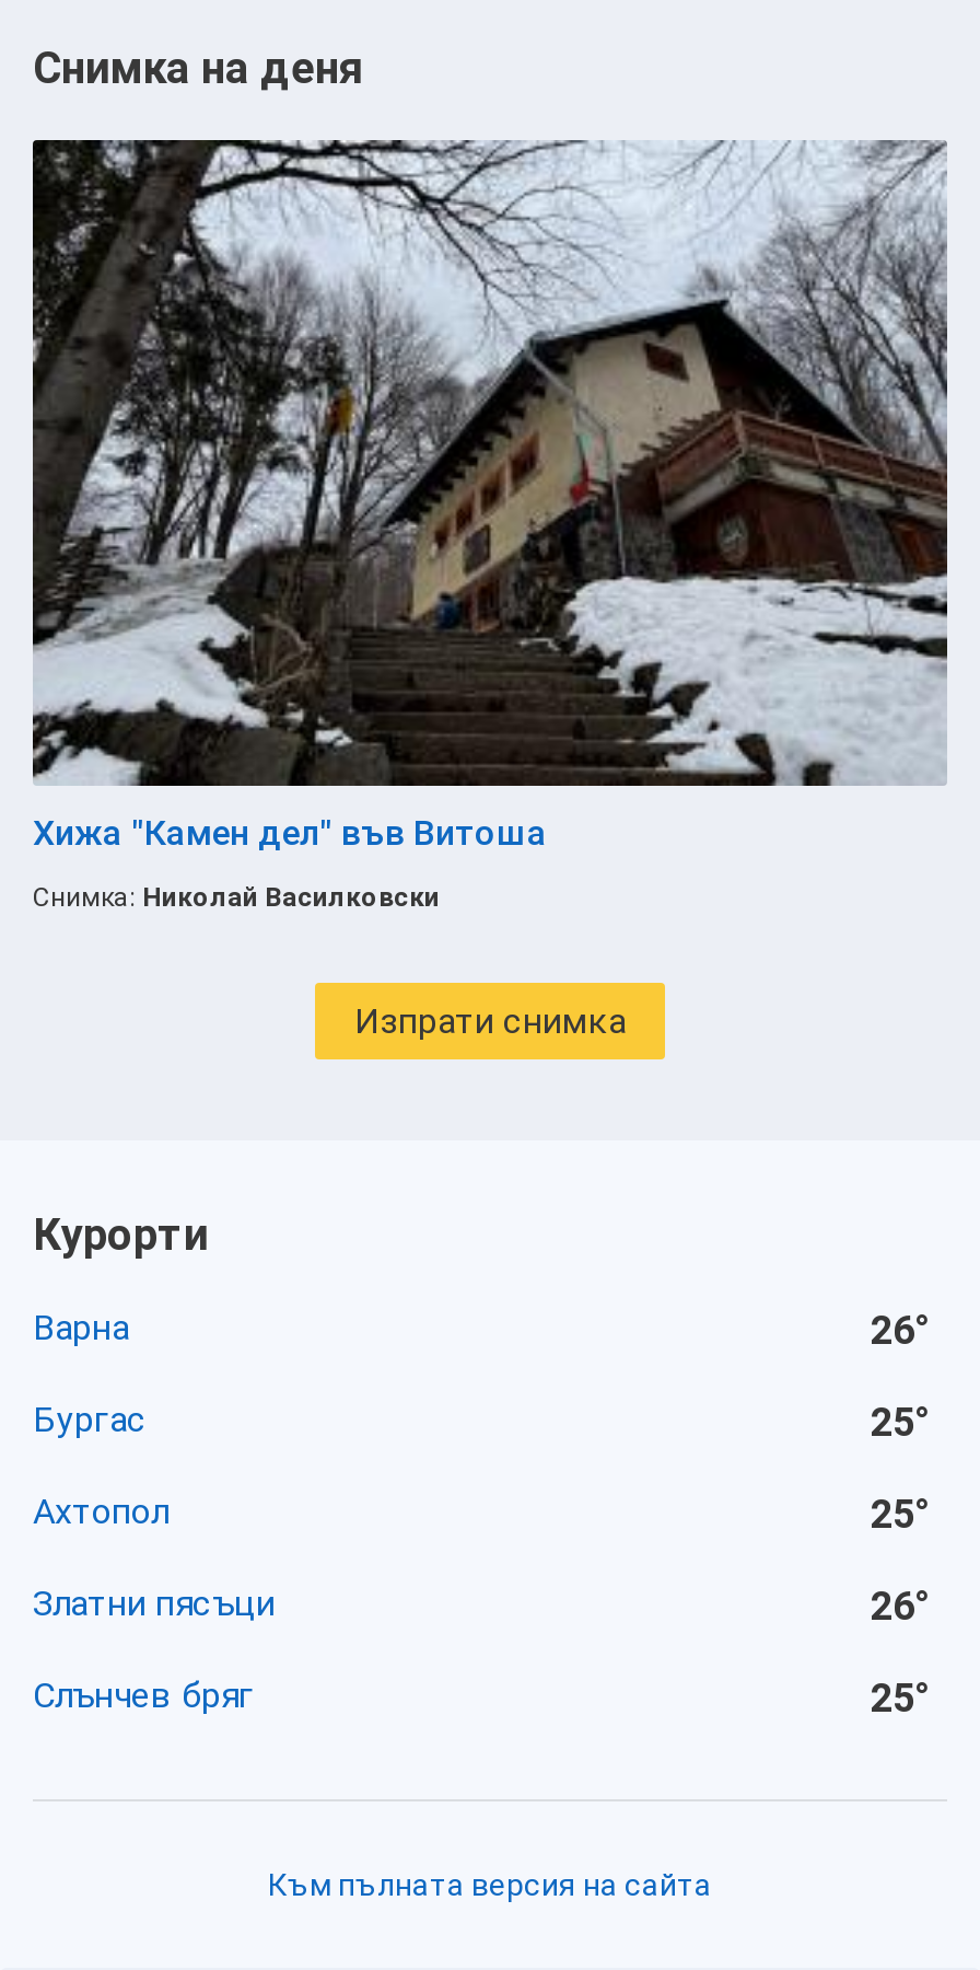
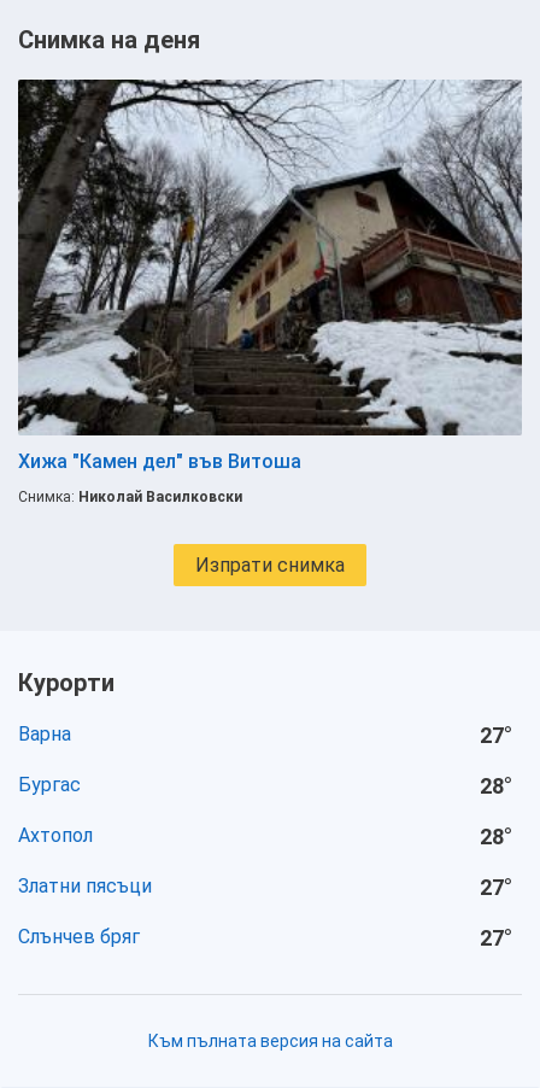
[871,1307,930,1353] 26° -> [480,723,512,748] 27°
[871,1399,930,1445] 25° -> [480,773,512,799] 28°
[871,1491,930,1537] 25° -> [480,824,512,849] 28°
[871,1583,930,1629] 26° -> [480,875,512,900] 27°
[871,1675,930,1720] 25° -> [480,925,512,950] 27°

